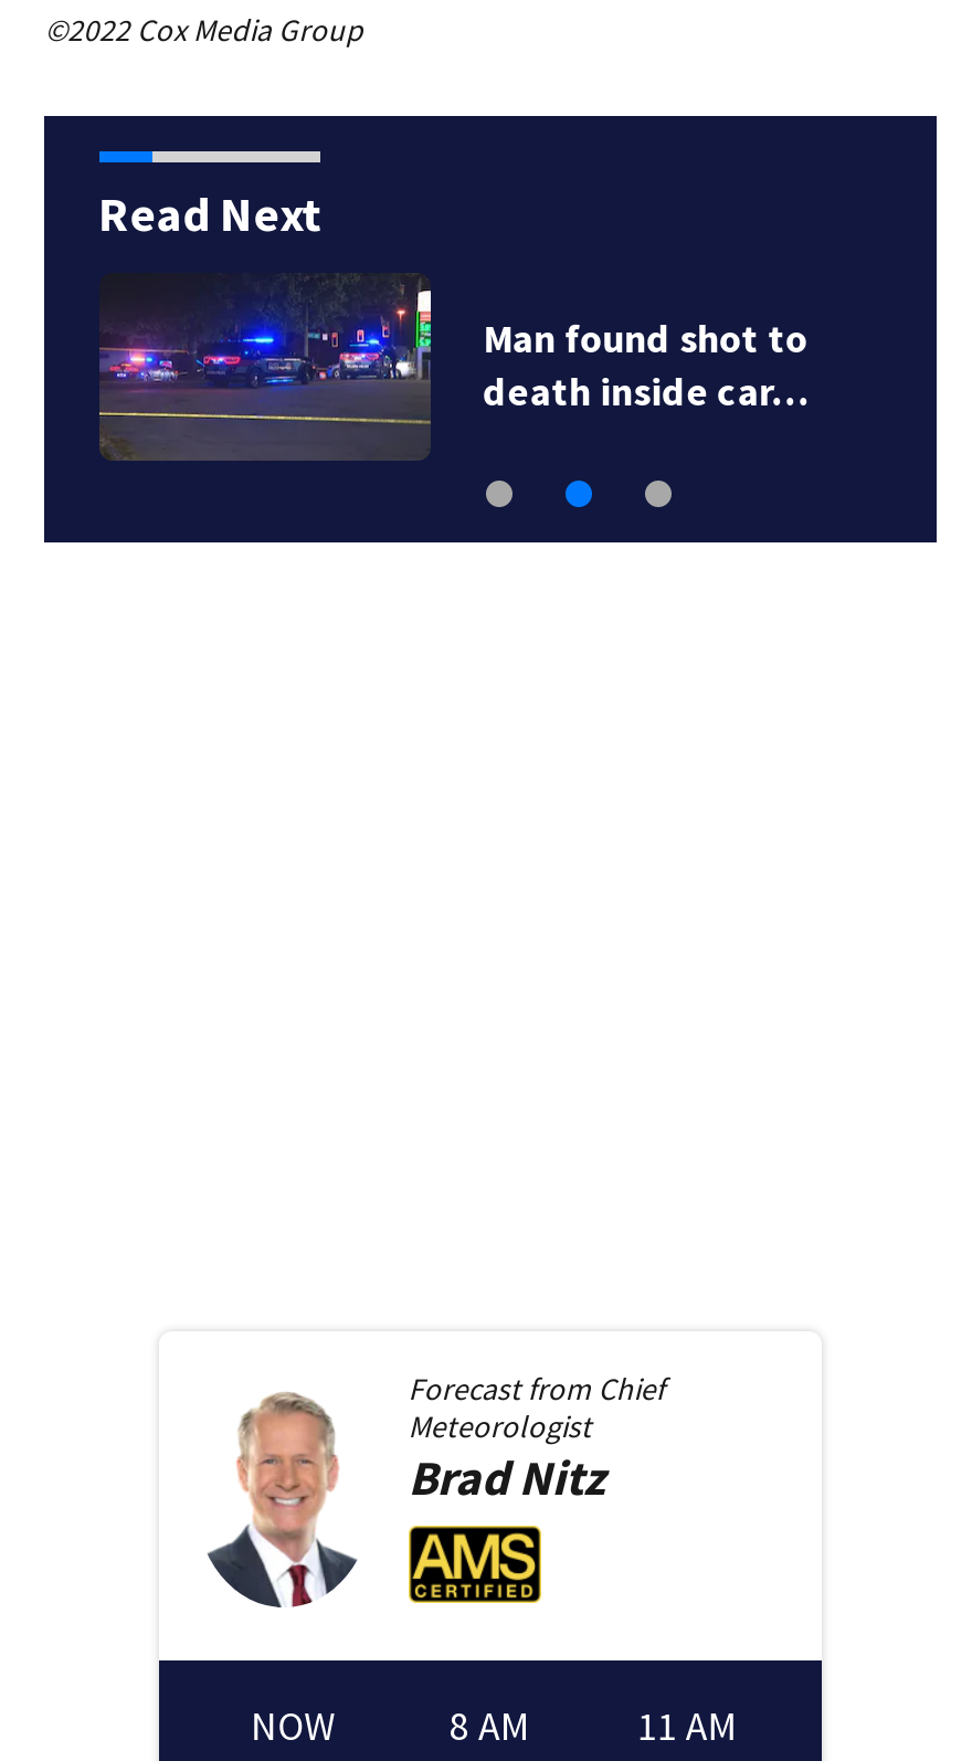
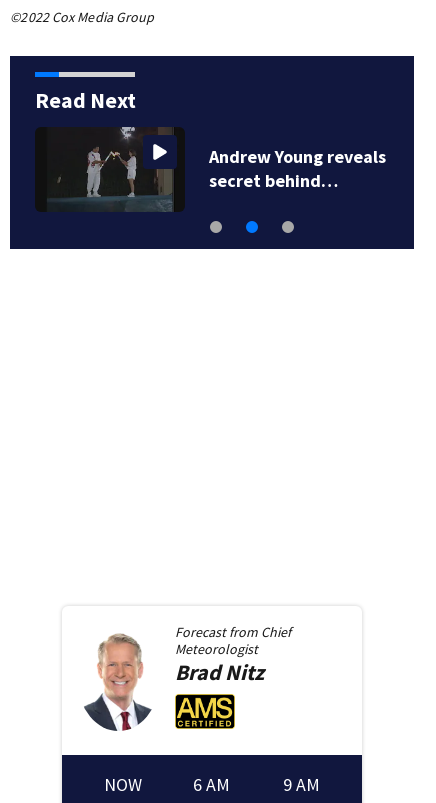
[97,273,808,461] [image] | Man found shot to | death inside car… -> [35,126,386,212] [image] | Andrew Young reveals | secret behind…
[450,1700,531,1750] 8 AM -> [193,773,230,796] 6 AM
[637,1700,738,1750] 11 AM -> [283,773,320,796] 9 AM

